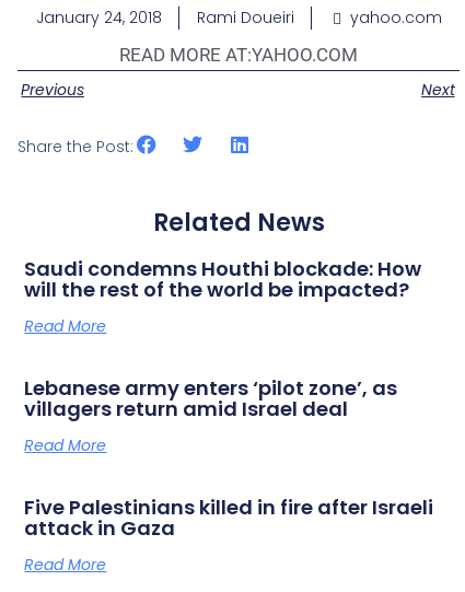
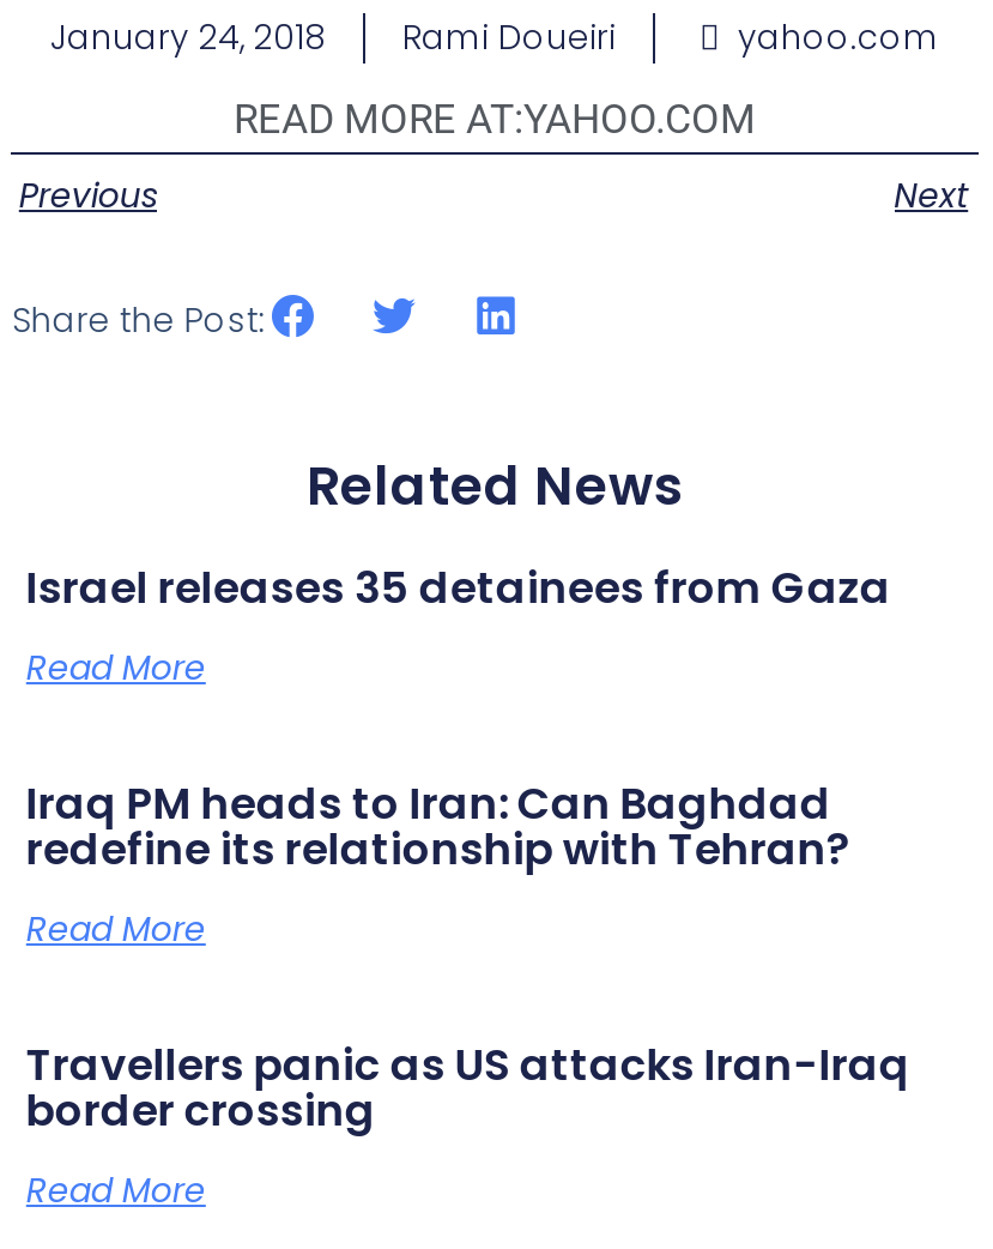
[25,255,422,303] Saudi condemns Houthi blockade: How | will the rest of the world be impacted? -> [26,556,891,616] Israel releases 35 detainees from Gaza
[25,374,398,422] Lebanese army enters ‘pilot zone’, as | villagers return amid Israel deal -> [26,772,850,877] Iraq PM heads to Iran: Can Baghdad | redefine its relationship with Tehran?
[25,493,434,542] Five Palestinians killed in fire after Israeli | attack in Gaza -> [26,1033,910,1138] Travellers panic as US attacks Iran-Iraq | border crossing

